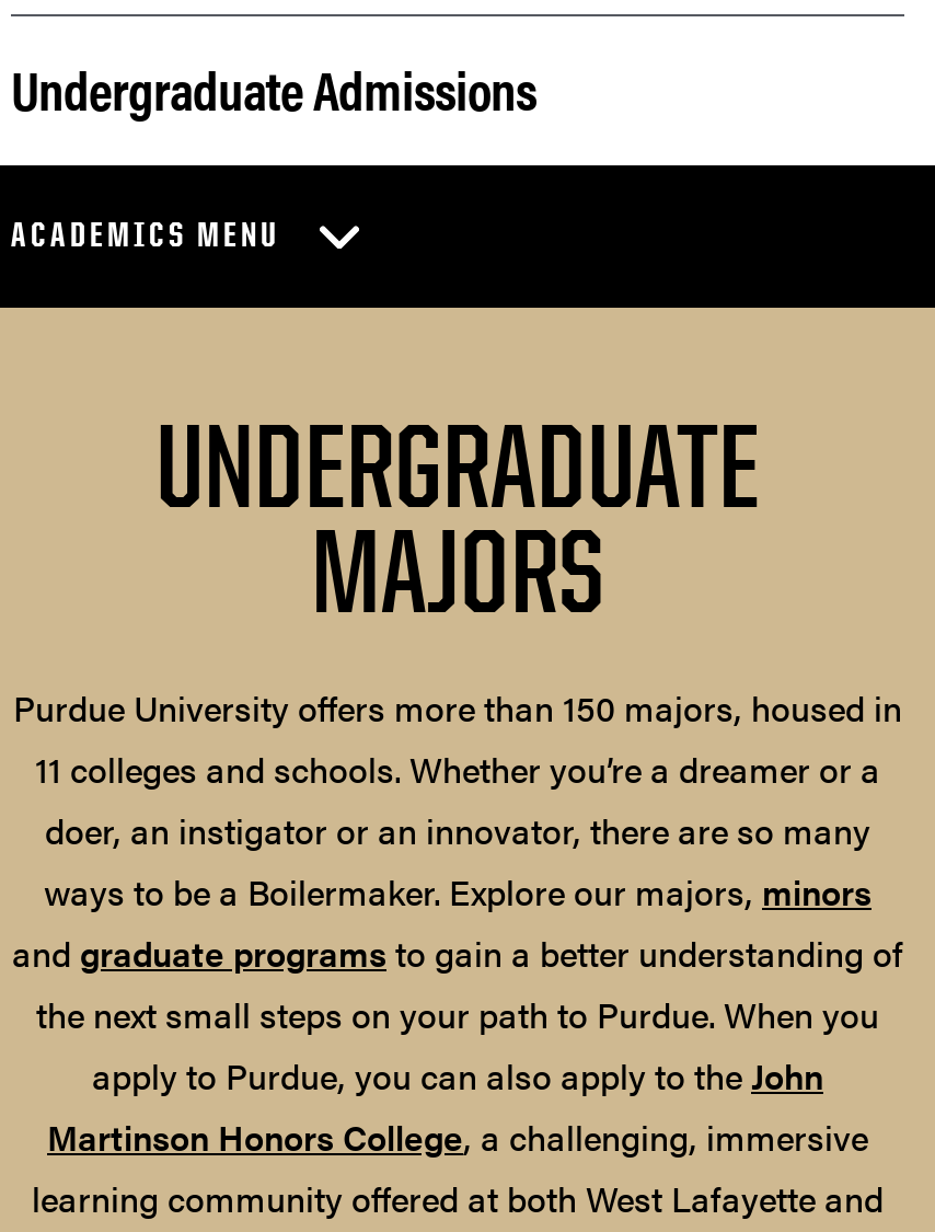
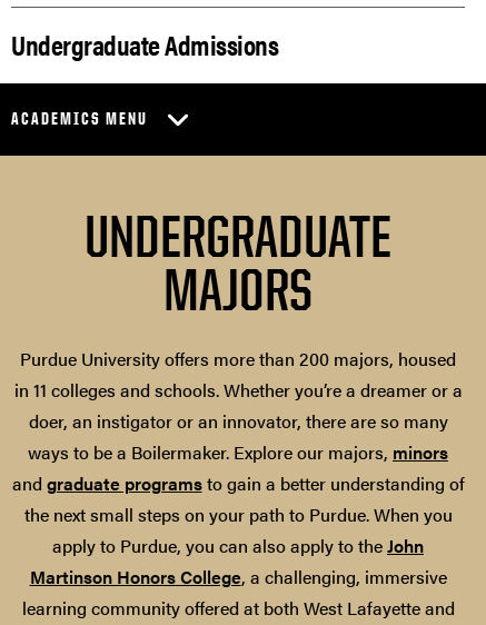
[13,683,902,794] Purdue University offers more than 150 majors, housed in | 11 colleges and schools. Whether you’re a dreamer or a -> [14,346,462,403] Purdue University offers more than 200 majors, housed | in 11 colleges and schools. Whether you’re a dreamer or a

